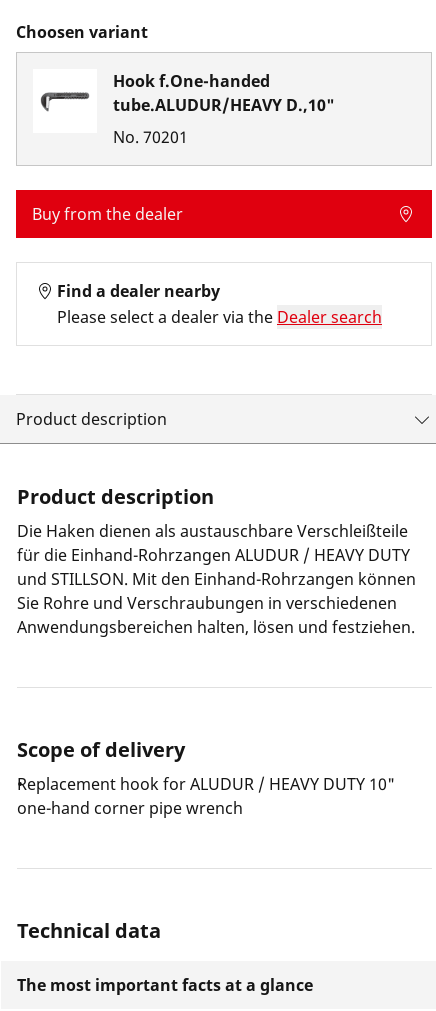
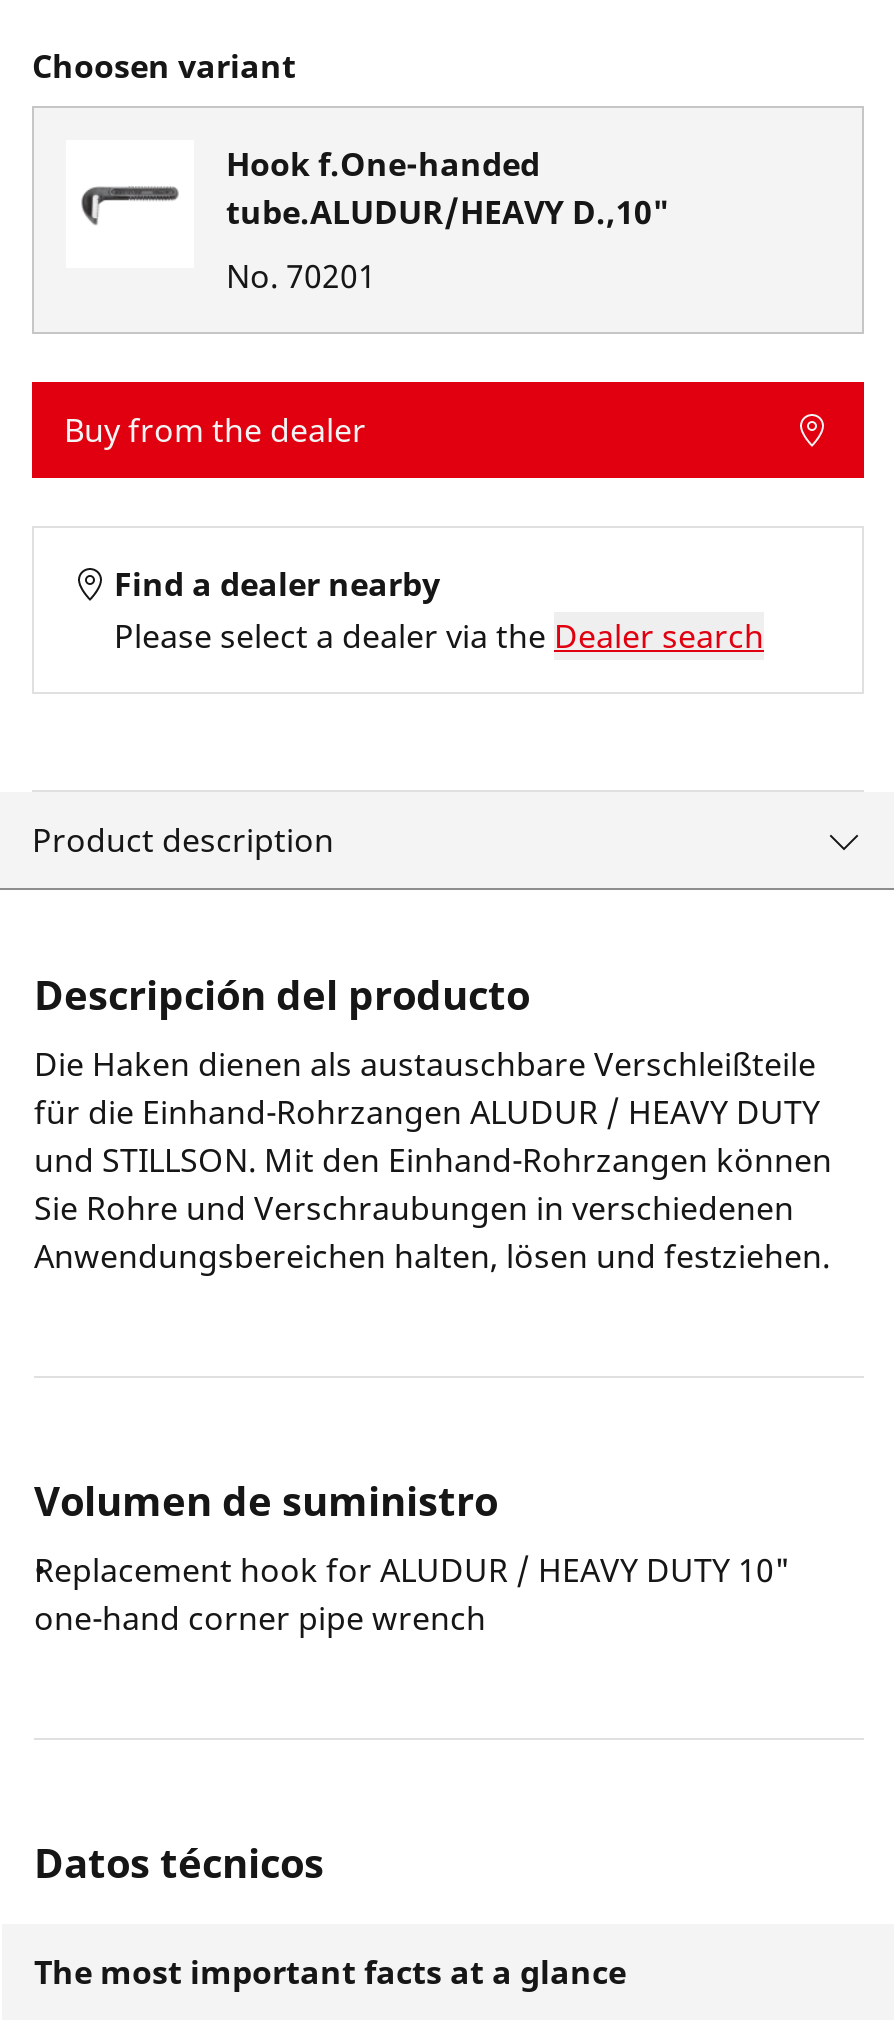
[17,483,214,510] Product description -> [34,968,530,1022] Descripción del producto
[17,736,185,763] Scope of delivery -> [34,1474,498,1528] Volumen de suministro
[17,917,161,944] Technical data -> [34,1836,324,1890] Datos técnicos

